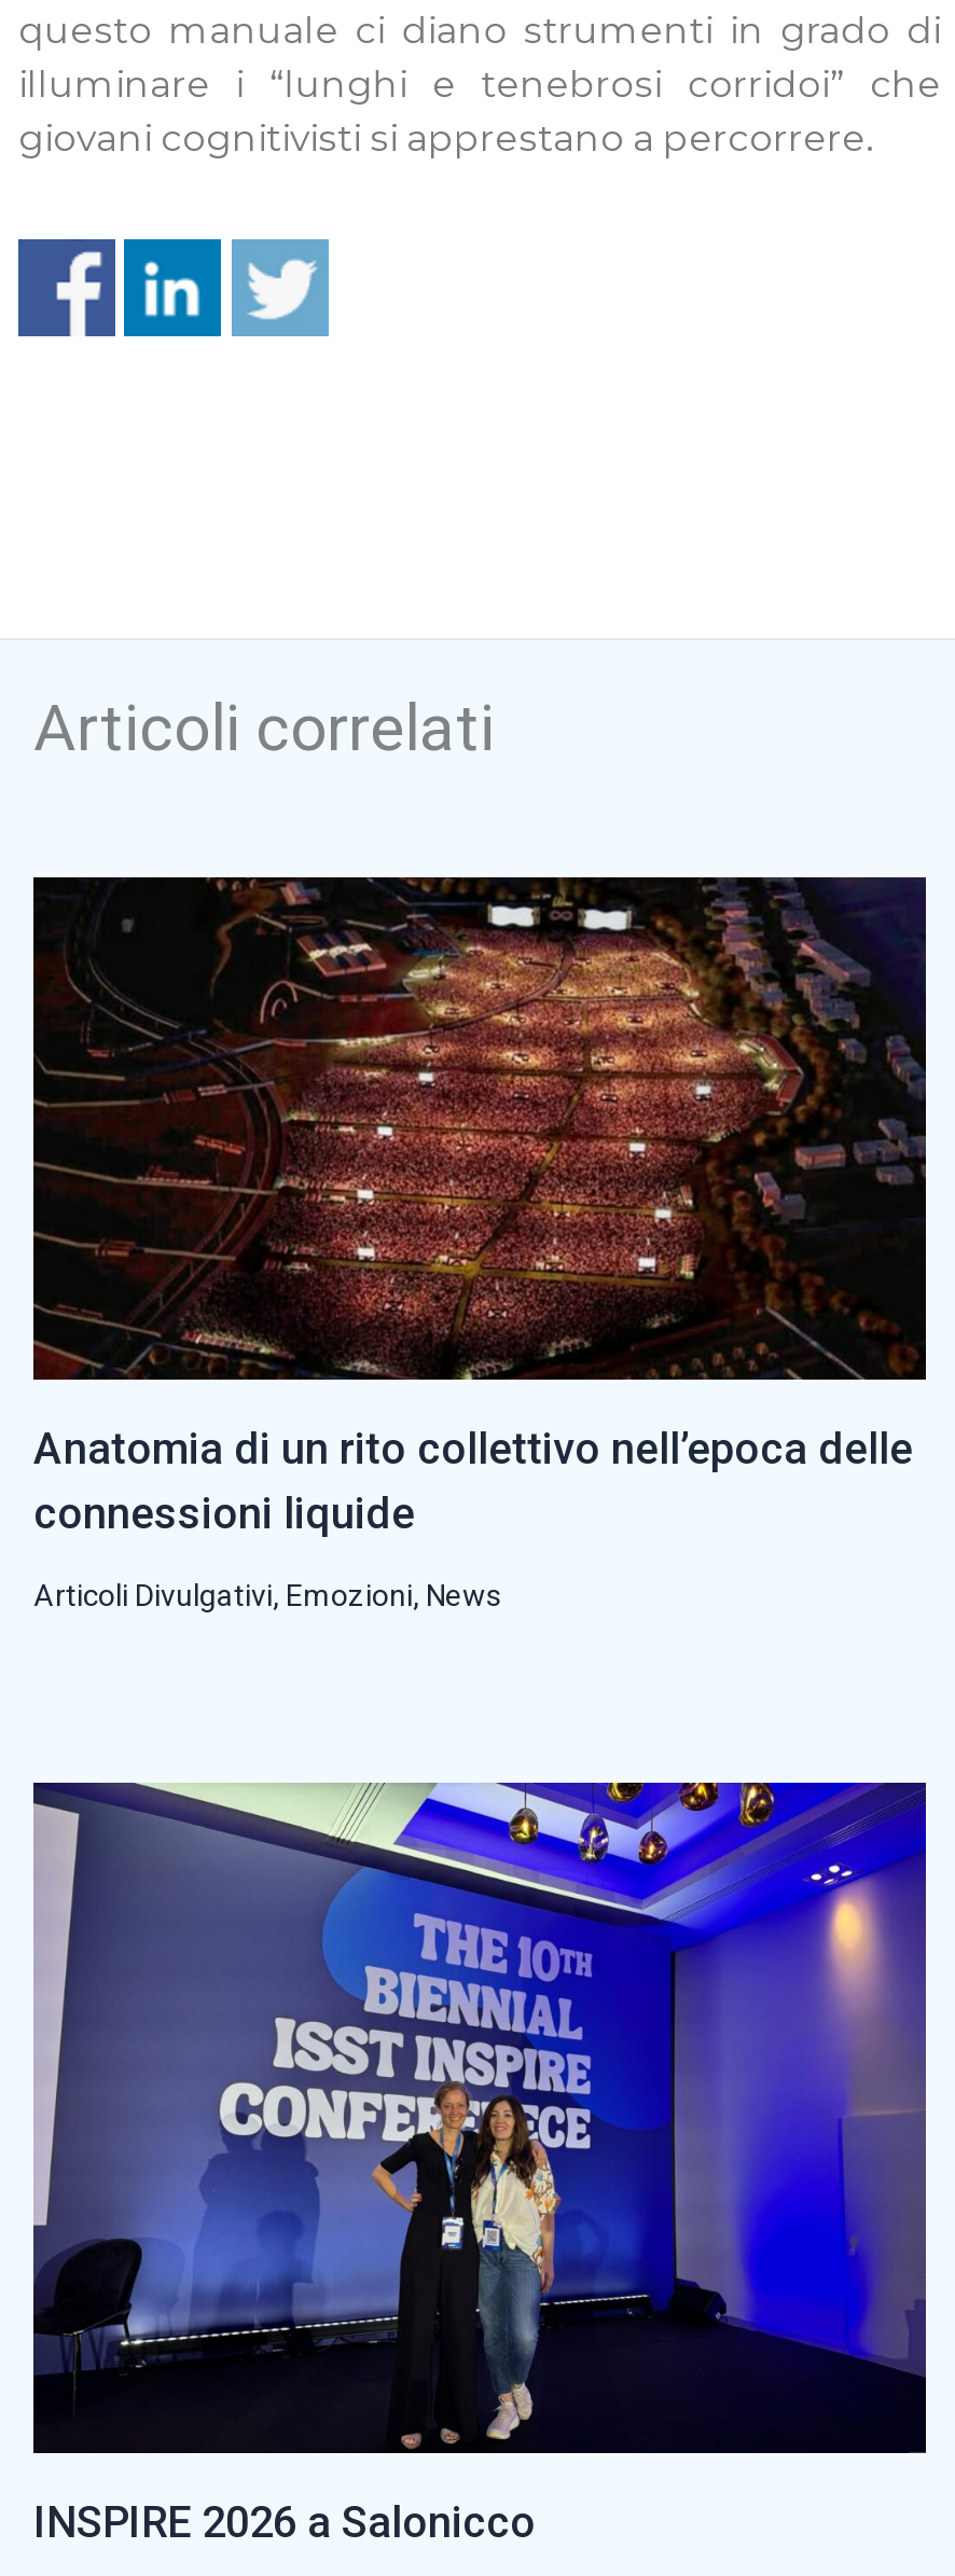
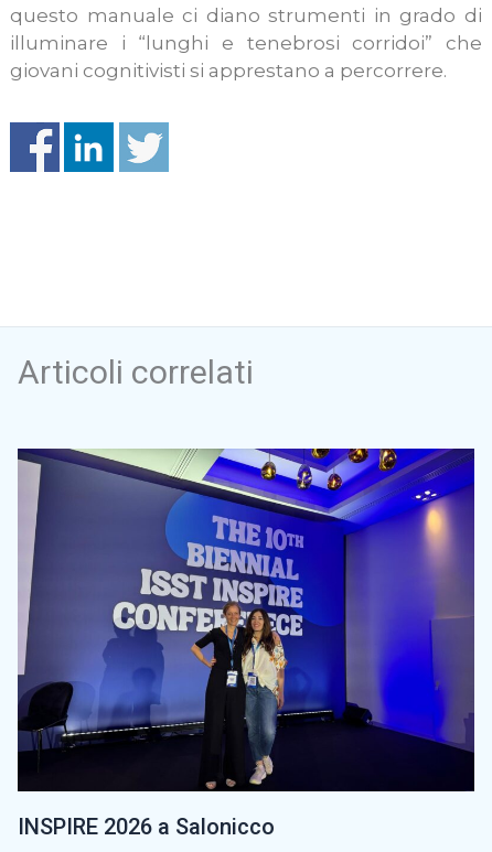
[31,875,928,1613] [image] | Anatomia di un rito collettivo nell’epoca delle | connessioni liquide | Articoli Divulgativi, Emozioni, News -> none

